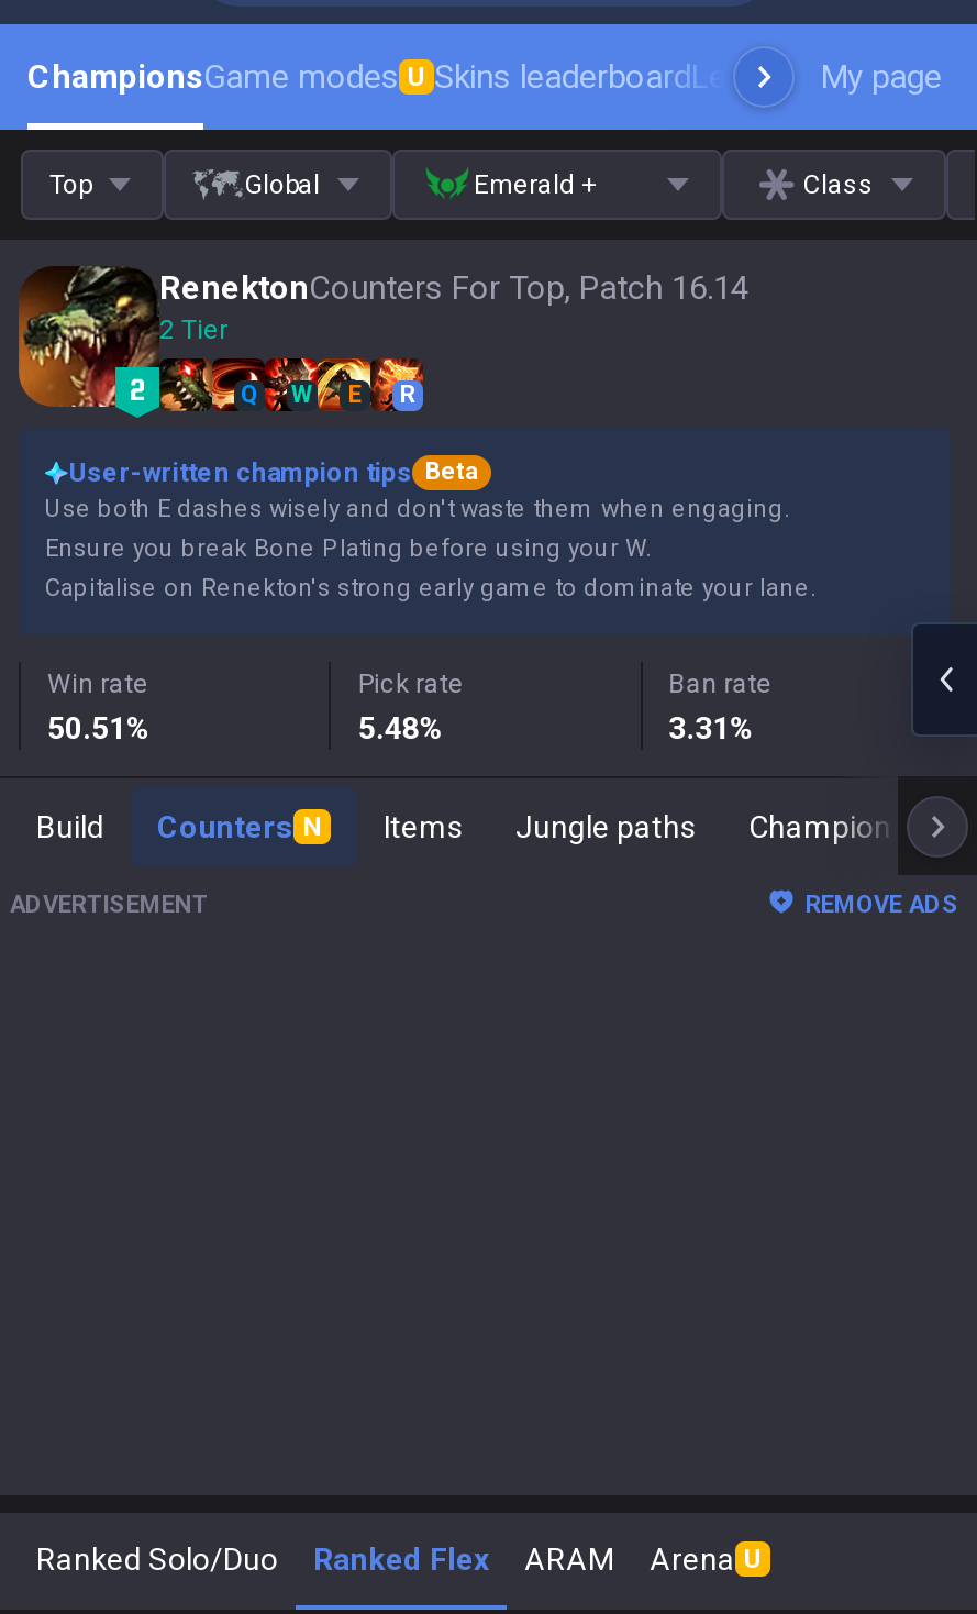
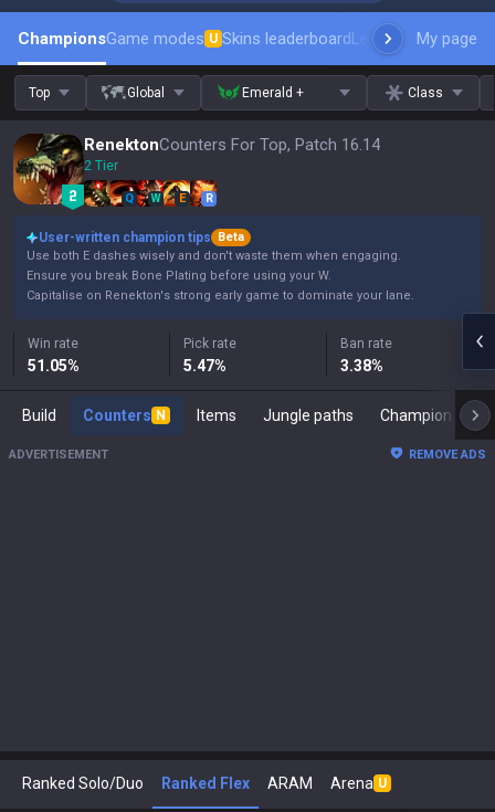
[47,710,151,745] 50.51% -> [28,357,80,375] 51.05%
[358,710,444,745] 5.48% -> [184,357,227,375] 5.47%
[669,710,754,745] 3.31% -> [340,357,383,375] 3.38%

